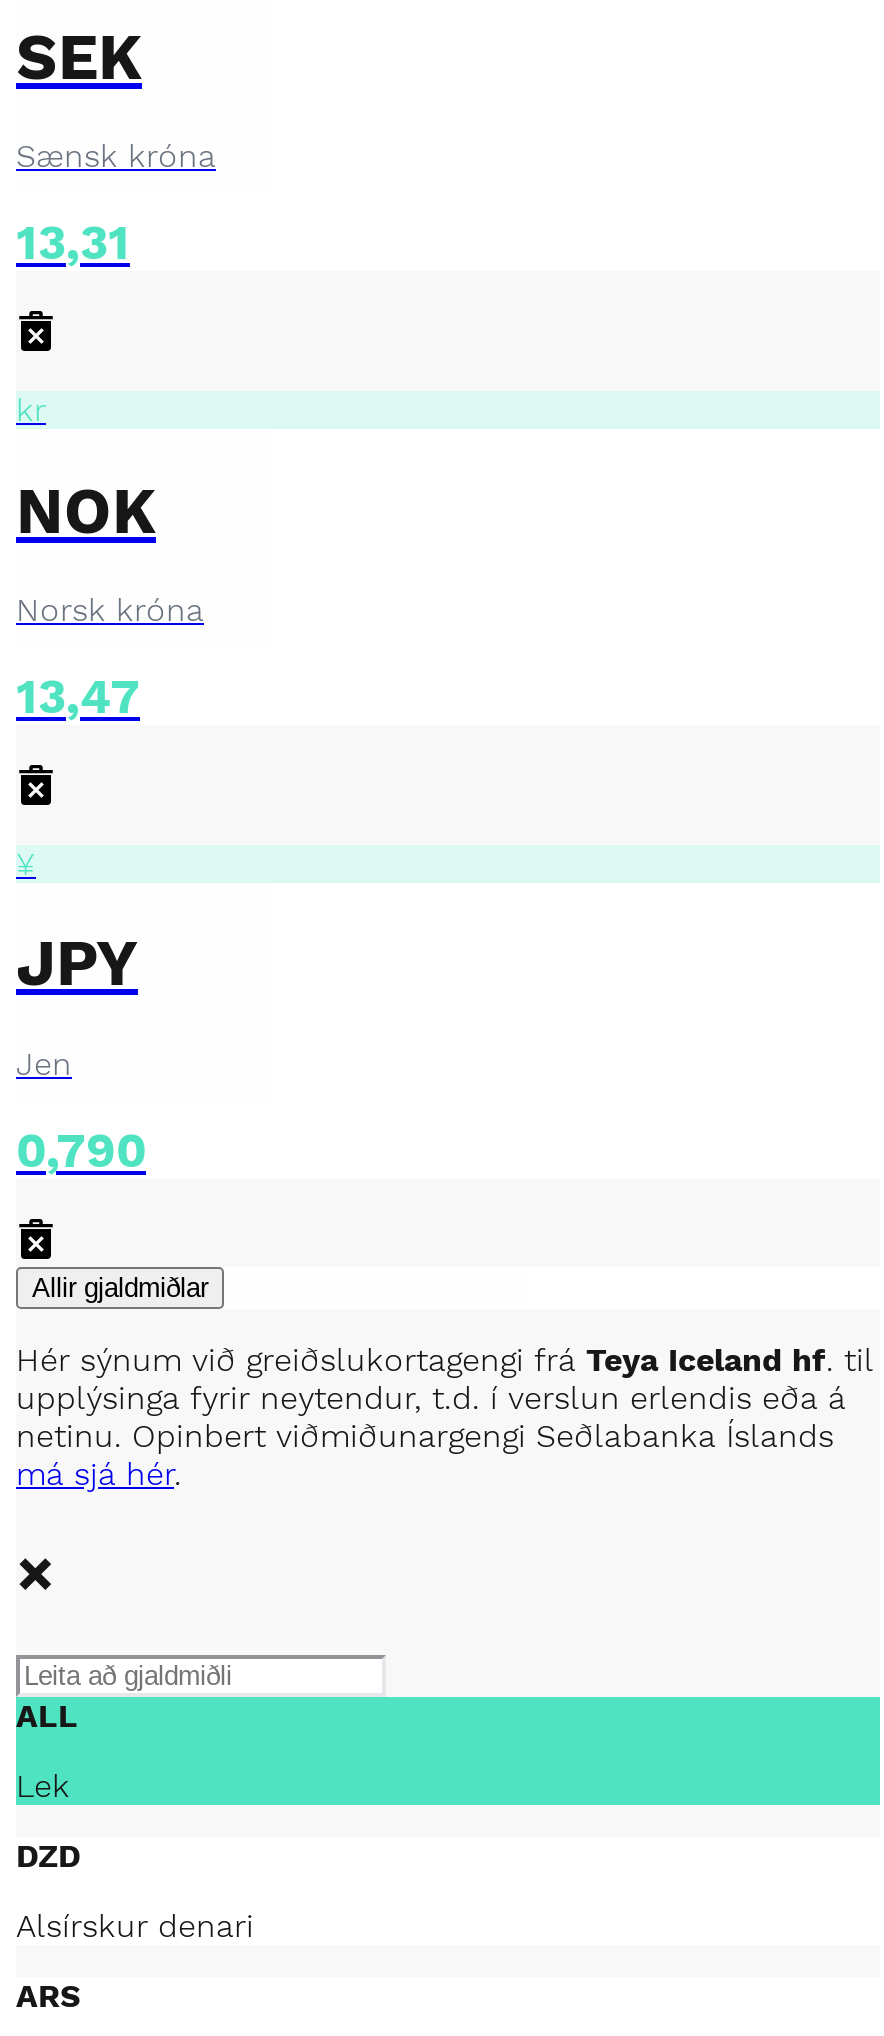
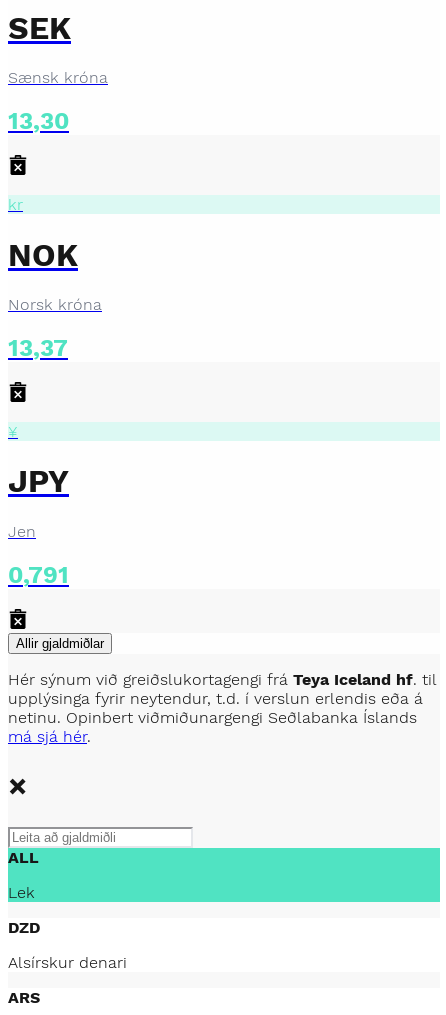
[16,216,130,272] 13,31 -> [8,107,69,135] 13,30
[16,669,140,725] 13,47 -> [8,334,68,362] 13,37
[16,1122,146,1178] 0,790 -> [8,561,69,589] 0,791

